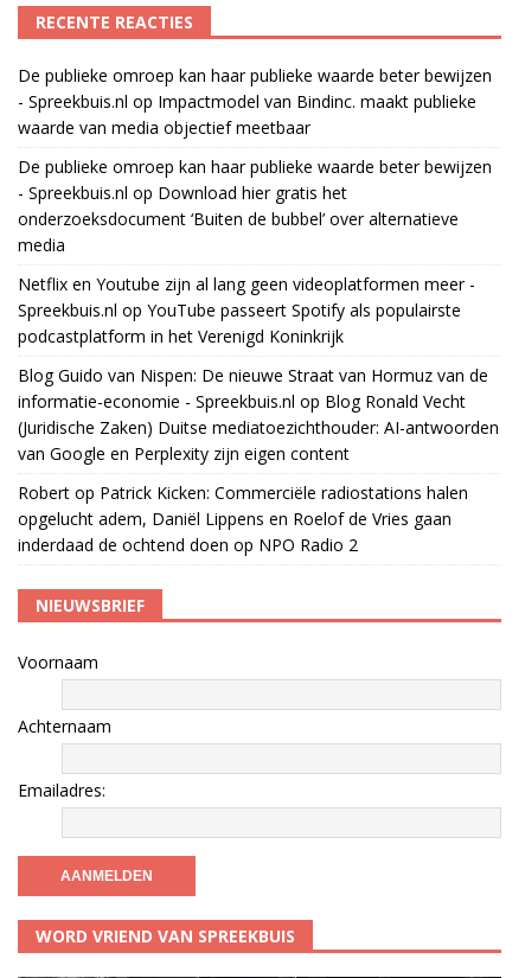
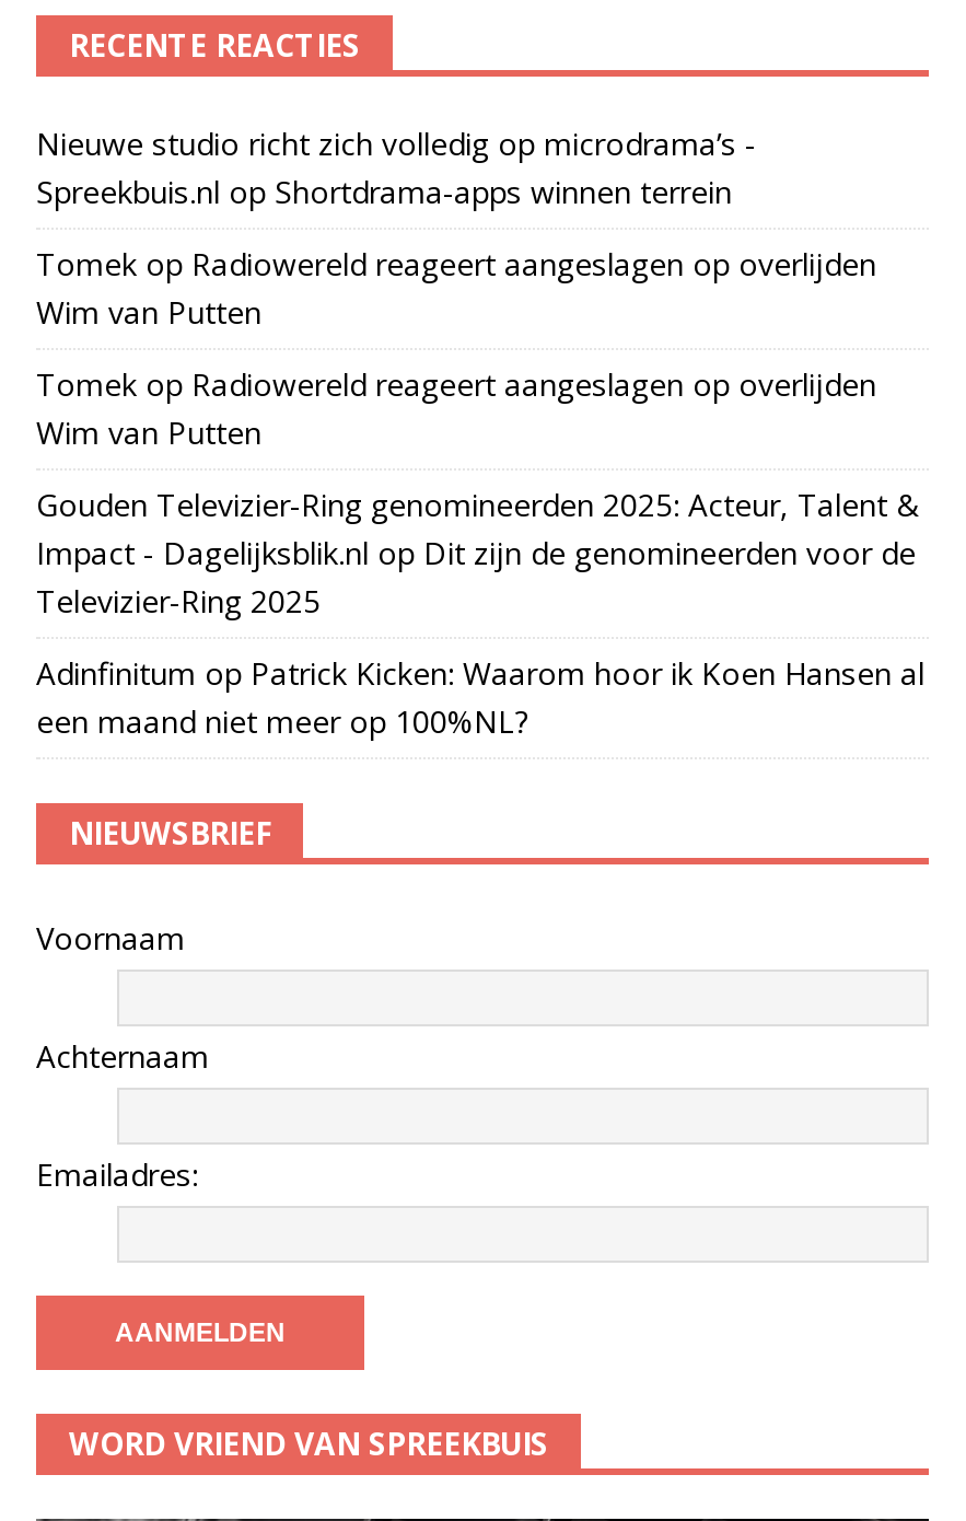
[18,64,492,139] De publieke omroep kan haar publieke waarde beter bewijzen | - Spreekbuis.nl op Impactmodel van Bindinc. maakt publieke | waarde van media objectief meetbaar -> [36,123,756,213] Nieuwe studio richt zich volledig op microdrama’s - | Spreekbuis.nl op Shortdrama-apps winnen terrein
[18,155,492,256] De publieke omroep kan haar publieke waarde beter bewijzen | - Spreekbuis.nl op Download hier gratis het | onderzoeksdocument ‘Buiten de bubbel’ over alternatieve | media -> [36,243,876,333] Tomek op Radiowereld reageert aangeslagen op overlijden | Wim van Putten
[18,273,475,347] Netflix en Youtube zijn al lang geen videoplatformen meer - | Spreekbuis.nl op YouTube passeert Spotify als populairste | podcastplatform in het Verenigd Koninkrijk -> [36,364,876,453] Tomek op Radiowereld reageert aangeslagen op overlijden | Wim van Putten
[18,364,499,465] Blog Guido van Nispen: De nieuwe Straat van Hormuz van de | informatie-economie - Spreekbuis.nl op Blog Ronald Vecht | (Juridische Zaken) Duitse mediatoezichthouder: AI-antwoorden | van Google en Perplexity zijn eigen content -> [36,484,920,622] Gouden Televizier-Ring genomineerden 2025: Acteur, Talent & | Impact - Dagelijksblik.nl op Dit zijn de genomineerden voor de | Televizier-Ring 2025
[18,481,468,556] Robert op Patrick Kicken: Commerciële radiostations halen | opgelucht adem, Daniël Lippens en Roelof de Vries gaan | inderdaad de ochtend doen op NPO Radio 2 -> [36,652,924,742] Adinfinitum op Patrick Kicken: Waarom hoor ik Koen Hansen al | een maand niet meer op 100%NL?

